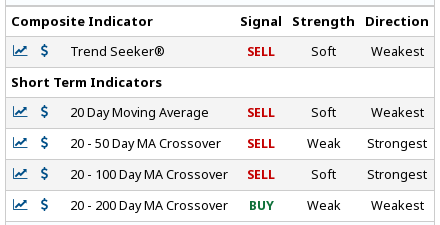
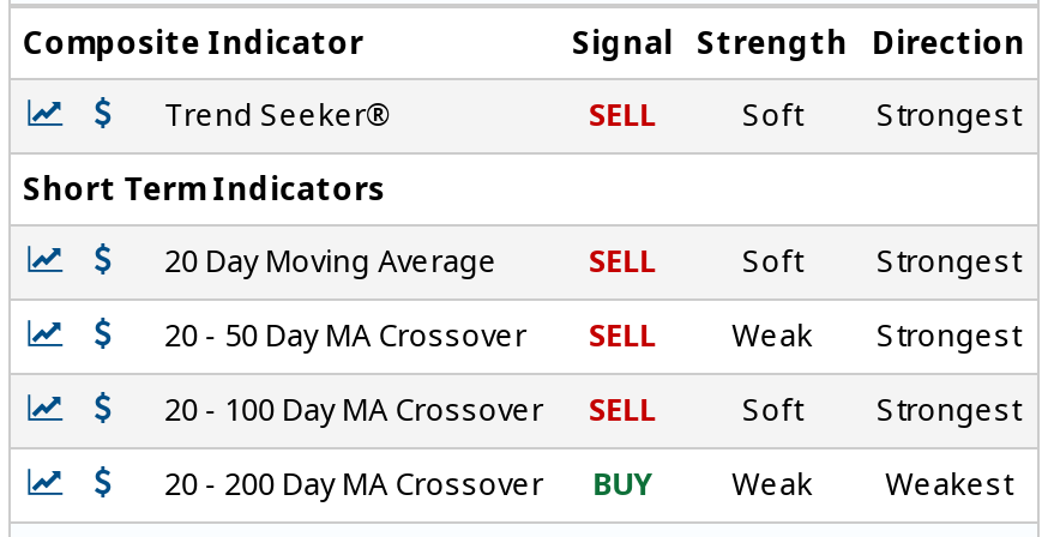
[371,43,424,60] Weakest -> [877,95,1021,136] Strongest
[371,104,424,121] Weakest -> [877,242,1021,282] Strongest

